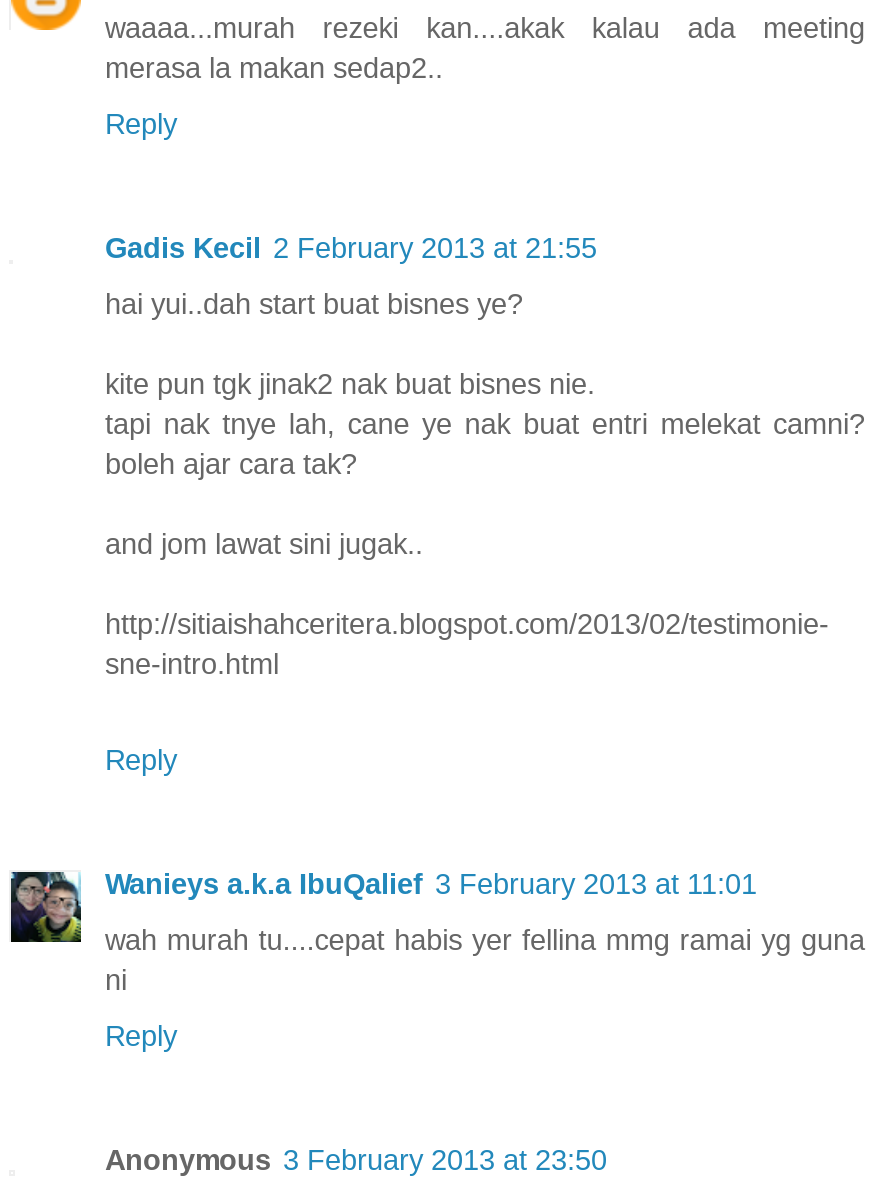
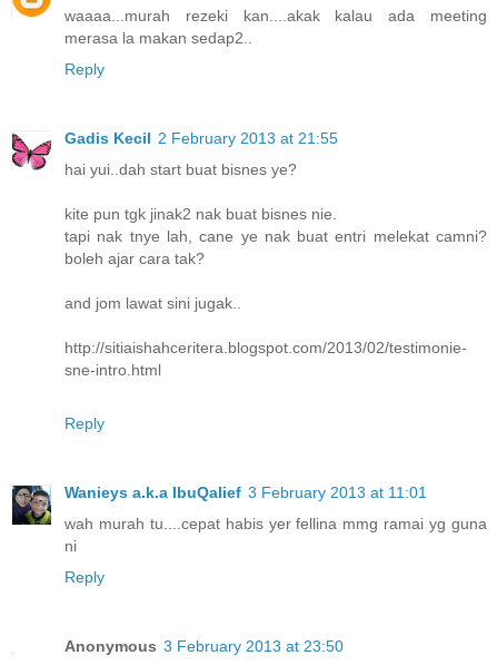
none -> [10,131,52,172] [image]

